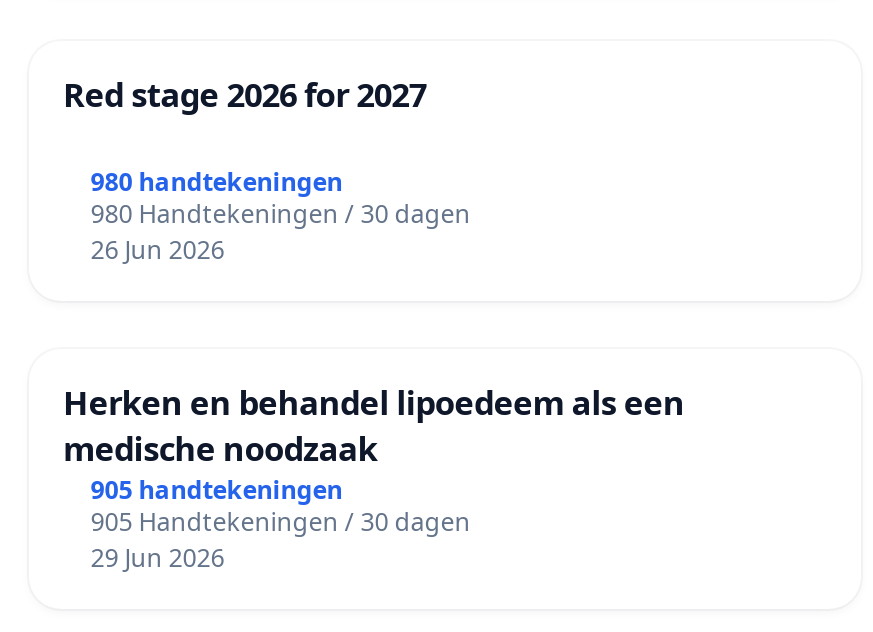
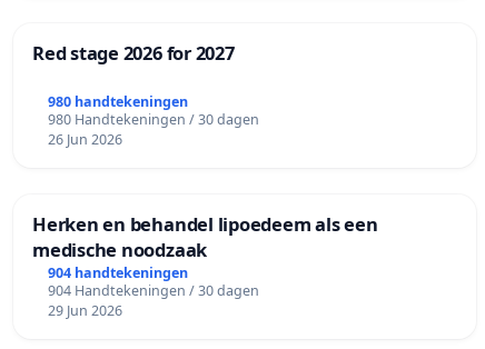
[91,472,343,506] 905 handtekeningen -> [48,263,188,282] 904 handtekeningen
[91,504,471,538] 905 Handtekeningen / 30 dagen -> [48,281,259,300] 904 Handtekeningen / 30 dagen

